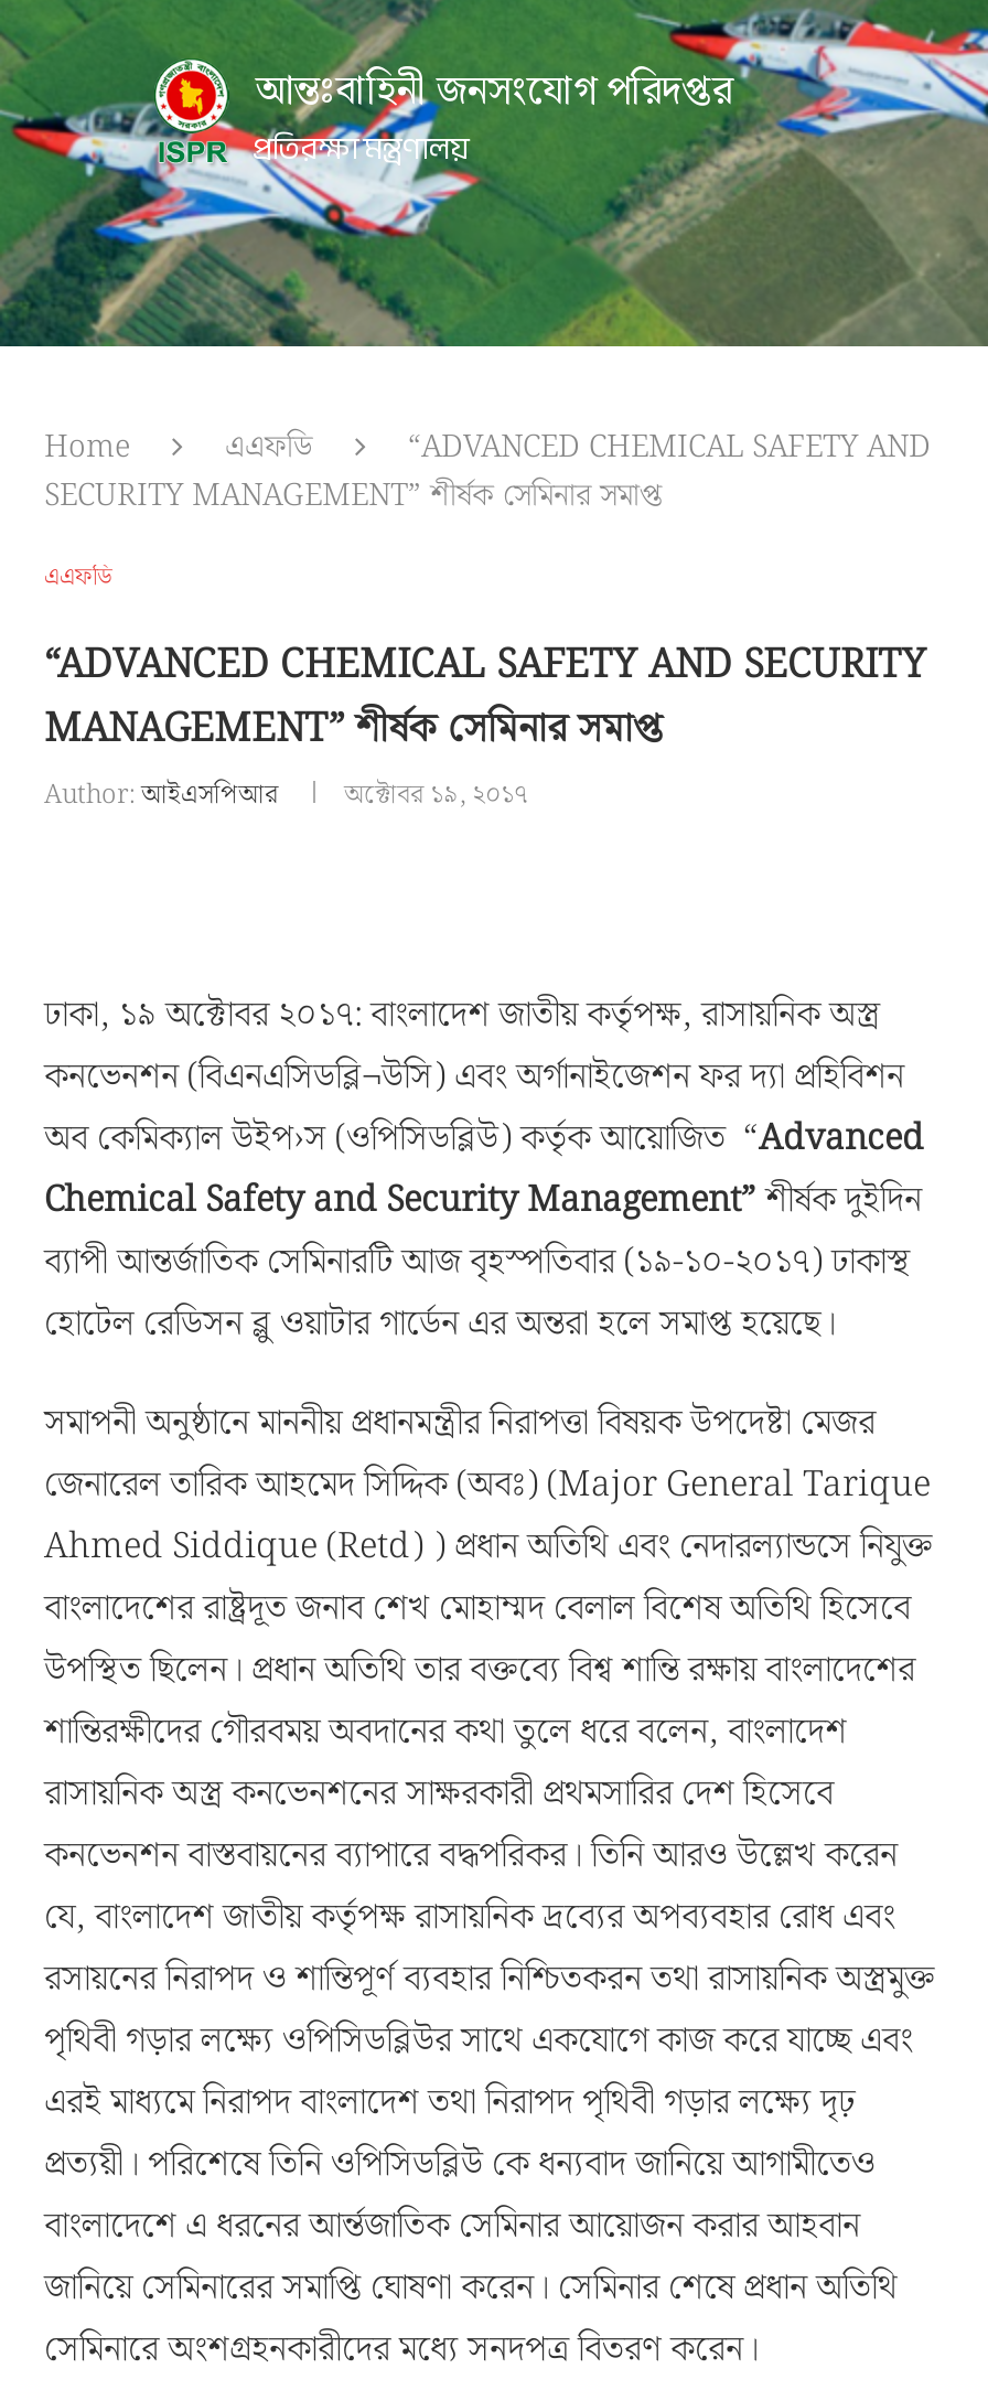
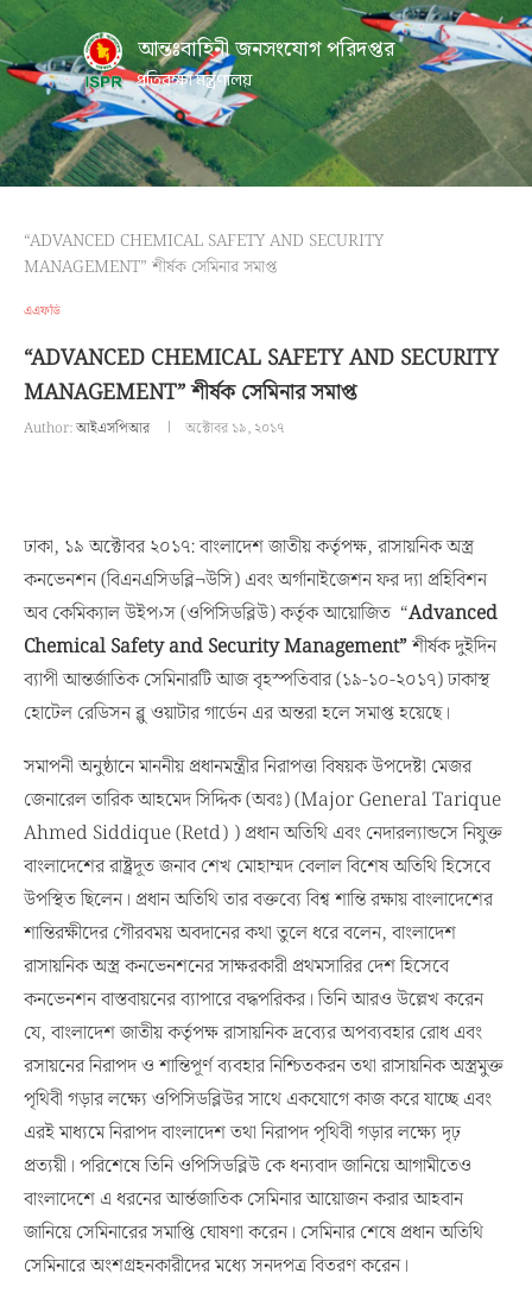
[44,424,931,521] Home | এএফডি | “ADVANCED CHEMICAL SAFETY AND | SECURITY MANAGEMENT” শীর্ষক সেমিনার সমাপ্ত -> [24,228,384,280] “ADVANCED CHEMICAL SAFETY AND SECURITY | MANAGEMENT” শীর্ষক সেমিনার সমাপ্ত

